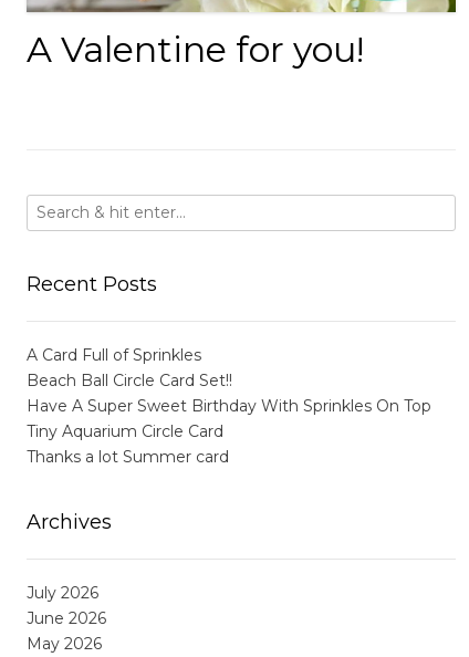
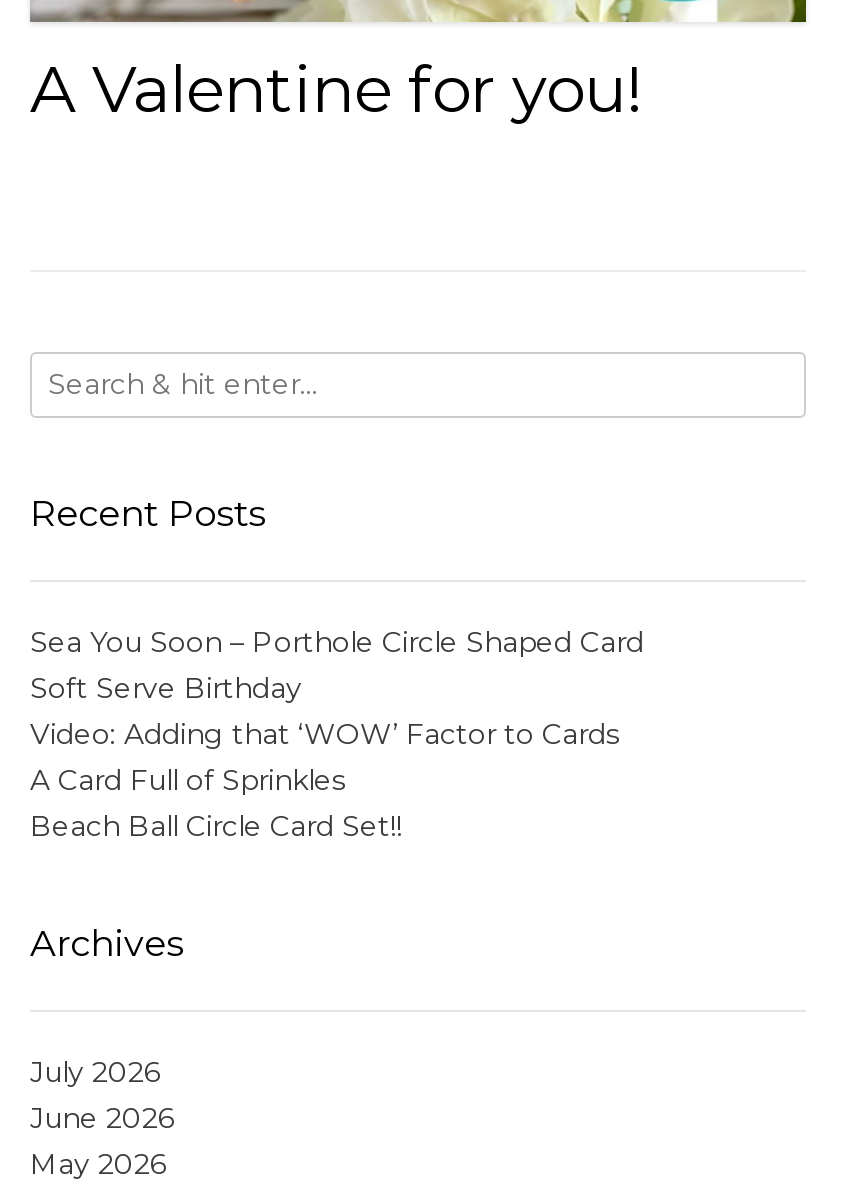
none -> [30,624,644,752] Sea You Soon – Porthole Circle Shaped Card | Soft Serve Birthday | Video: Adding that ‘WOW’ Factor to Cards
moved [27,345,232,390] -> [30,762,402,844]: A Card Full of Sprinkles | Beach Ball Circle Card Set!!
[27,396,431,467] Have A Super Sweet Birthday With Sprinkles On Top | Tiny Aquarium Circle Card | Thanks a lot Summer card -> none

